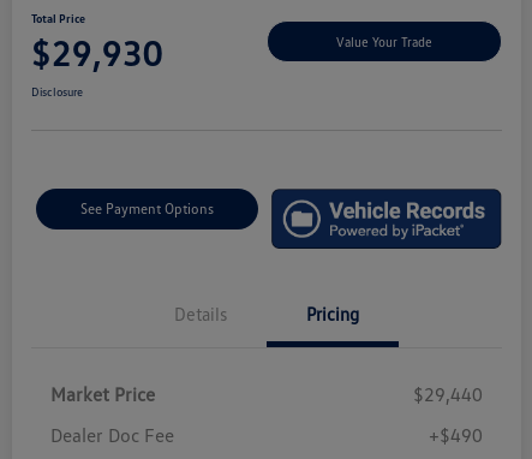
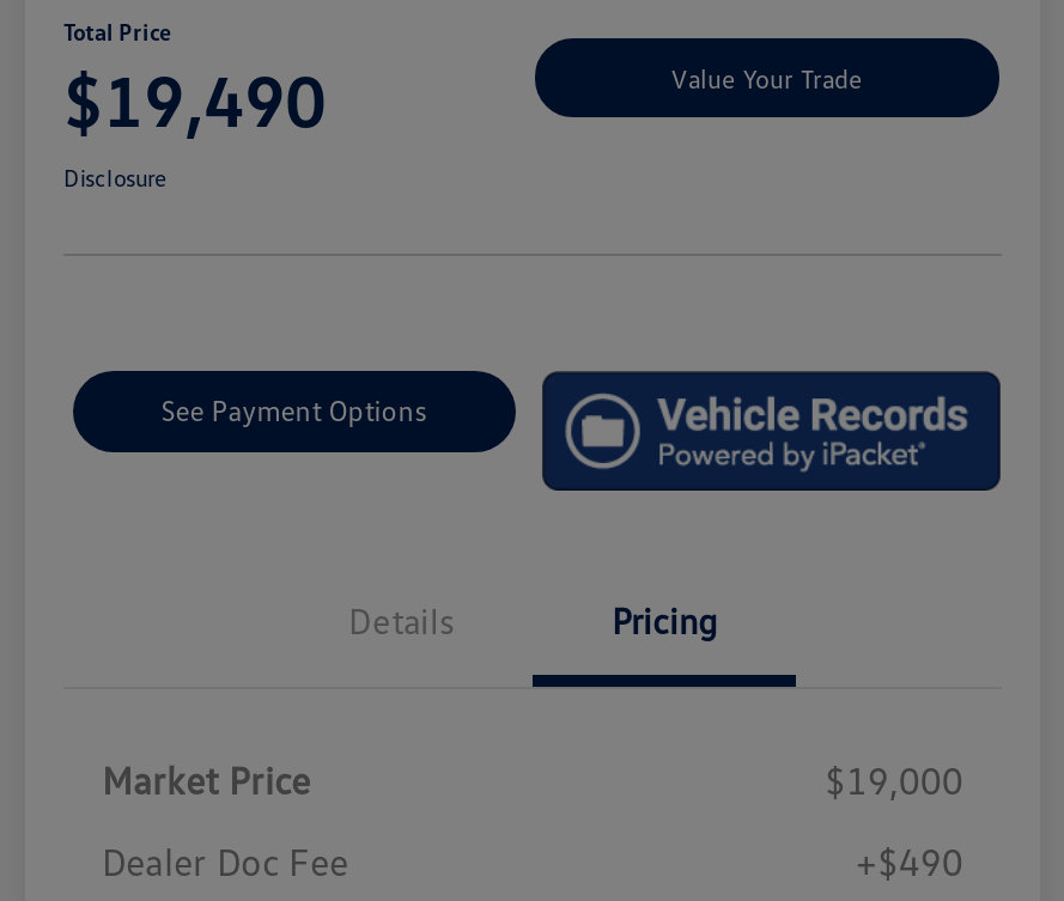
[31,30,163,75] $29,930 -> [63,55,327,144] $19,490
[413,382,483,406] $29,440 -> [825,756,963,804] $19,000

